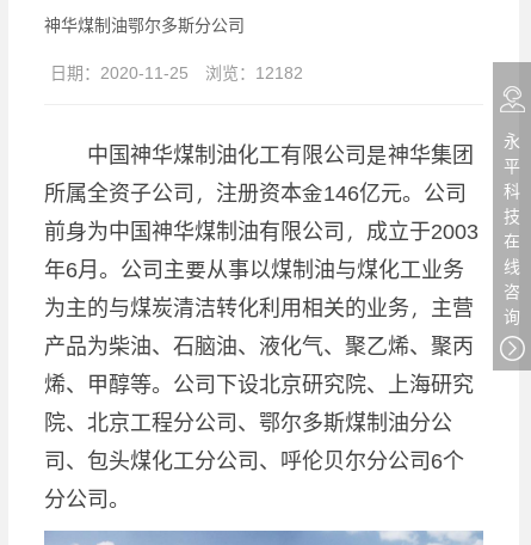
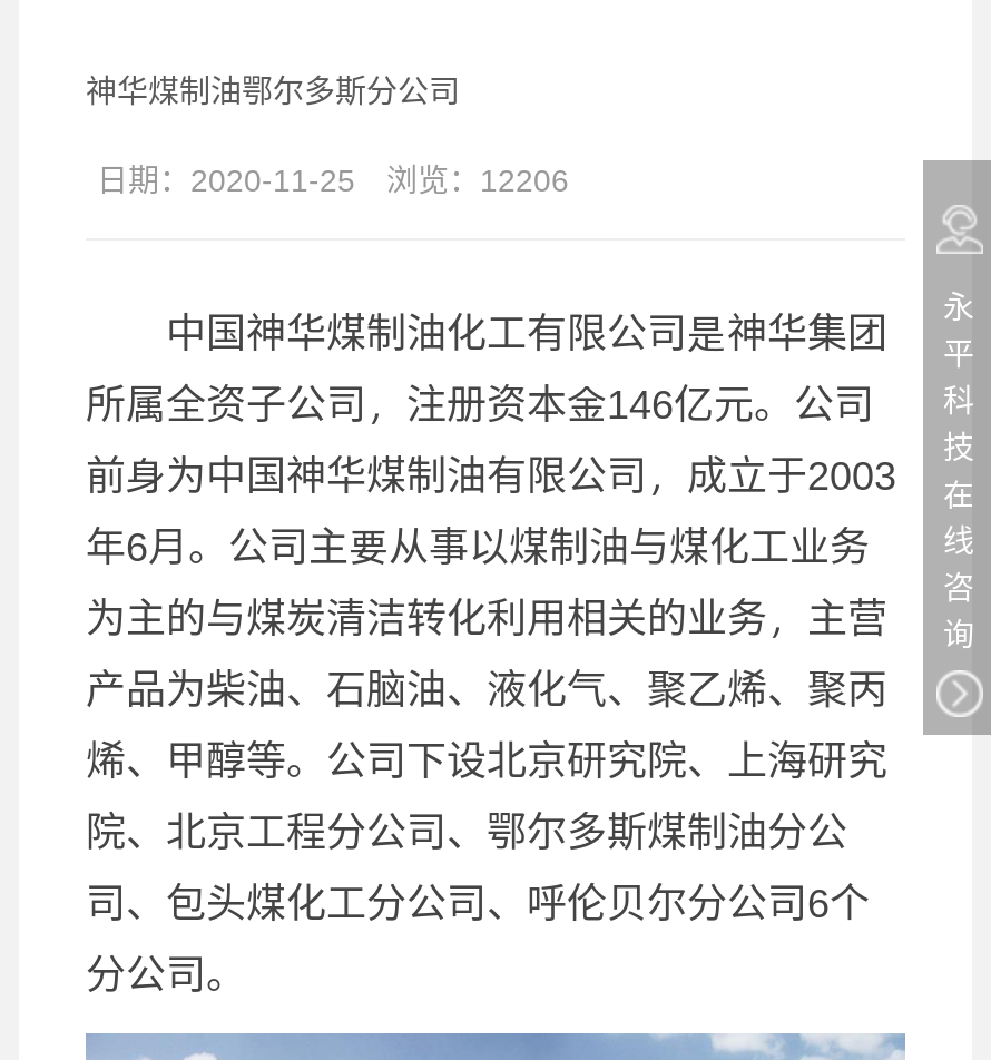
[50,61,303,83] 日期：2020-11-25 浏览：12182 -> [97,157,569,200] 日期：2020-11-25 浏览：12206

